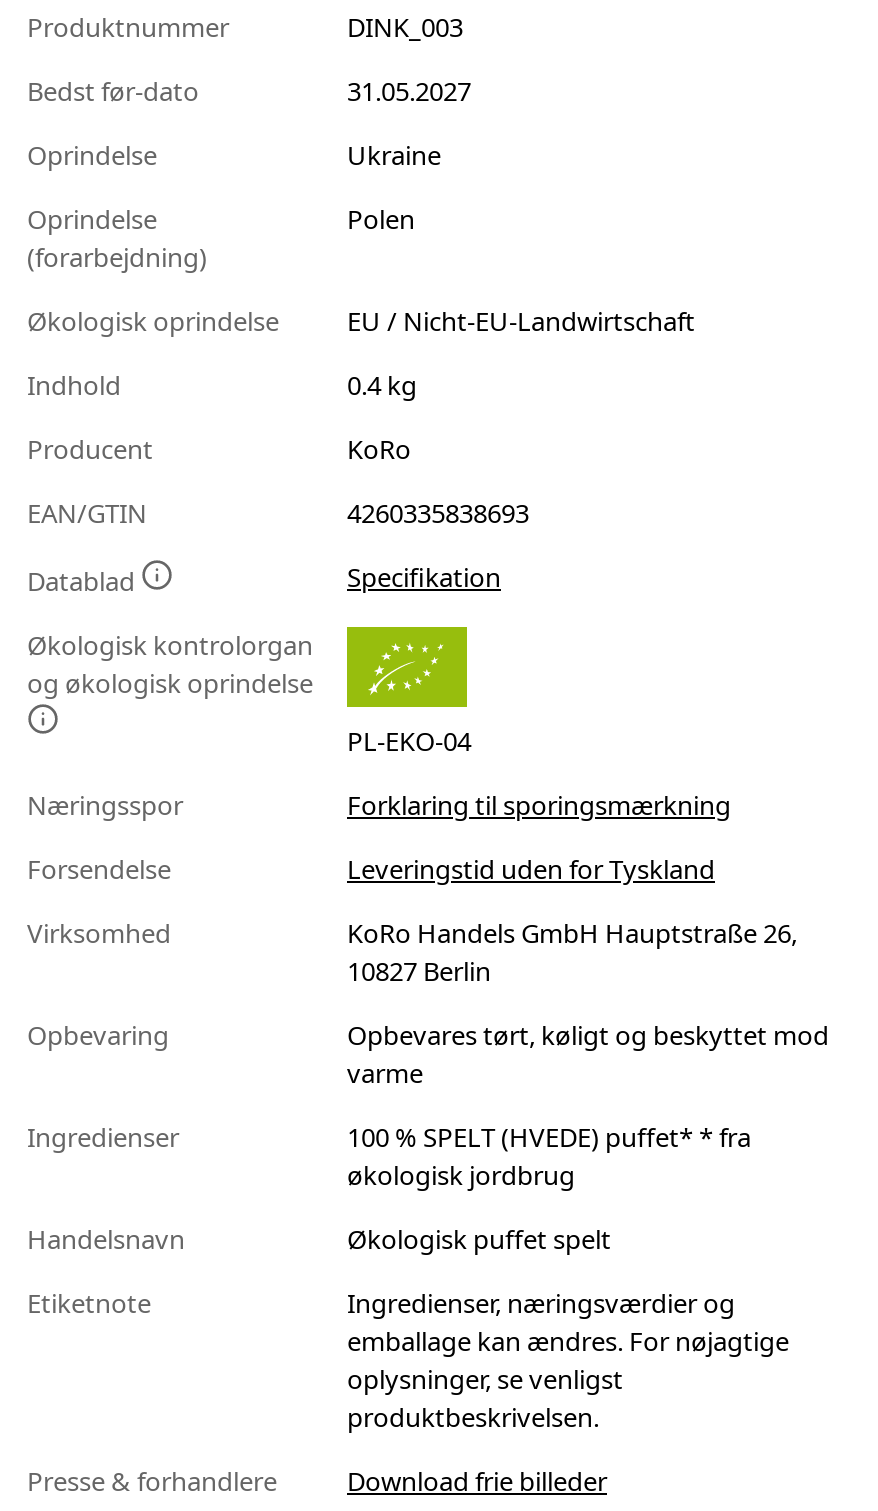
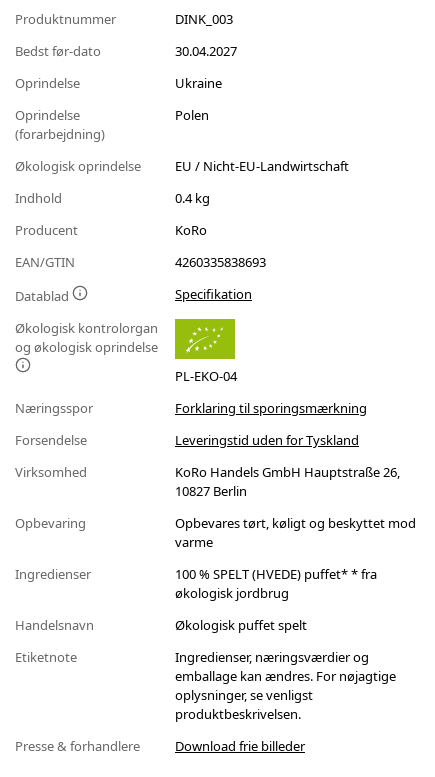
[347,73,471,109] 31.05.2027 -> [175,42,237,60] 30.04.2027

